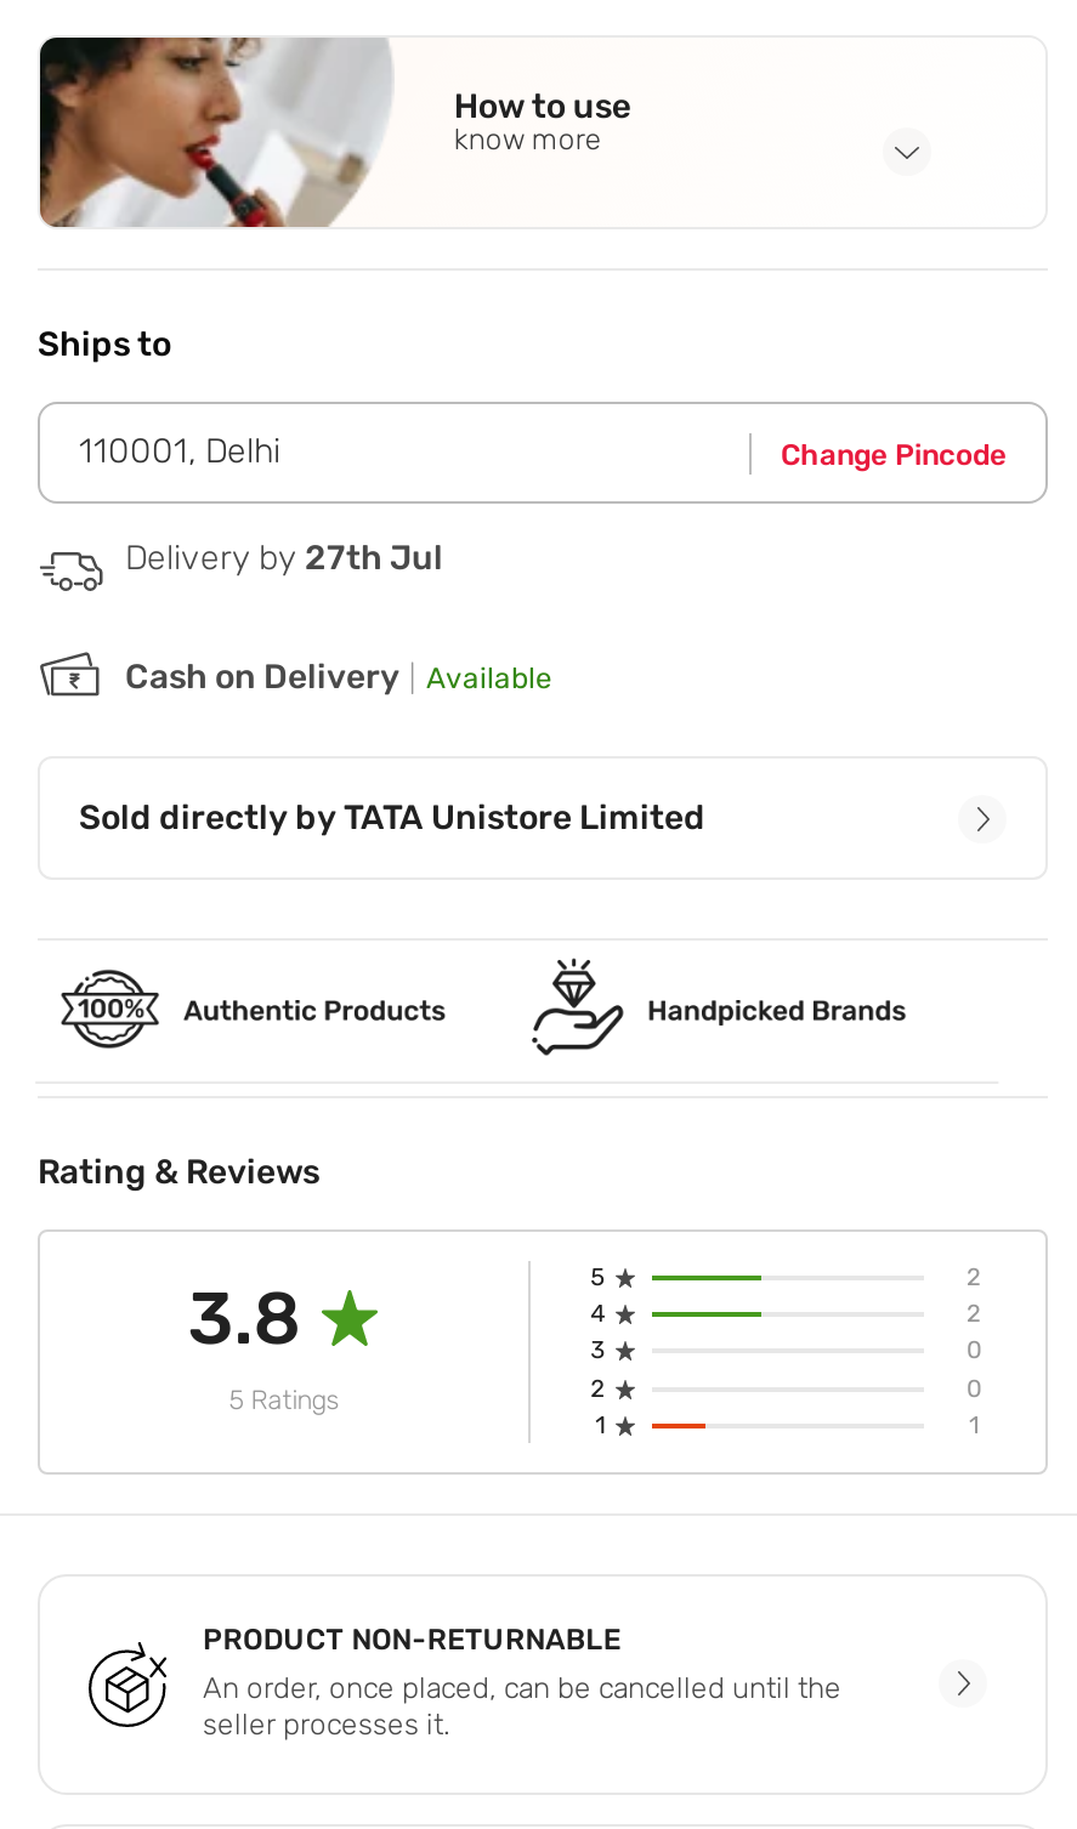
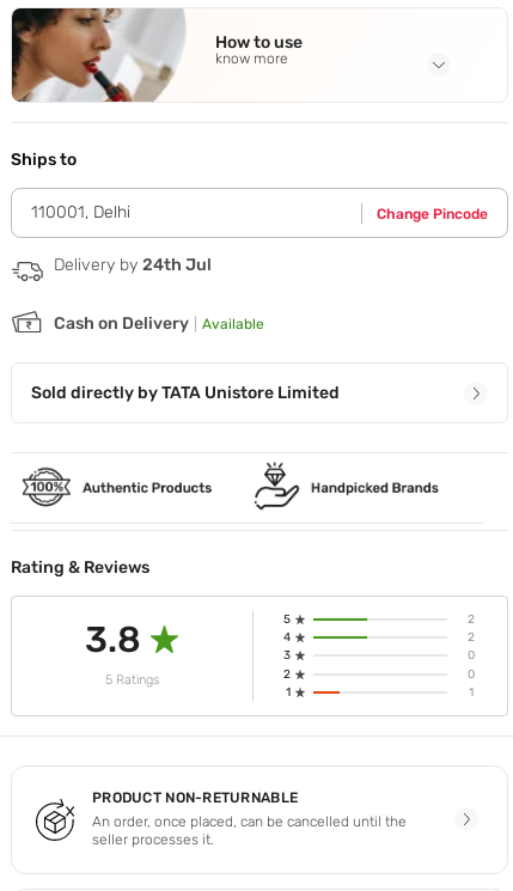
[125,538,443,579] Delivery by 27th Jul -> [54,255,212,275] Delivery by 24th Jul

